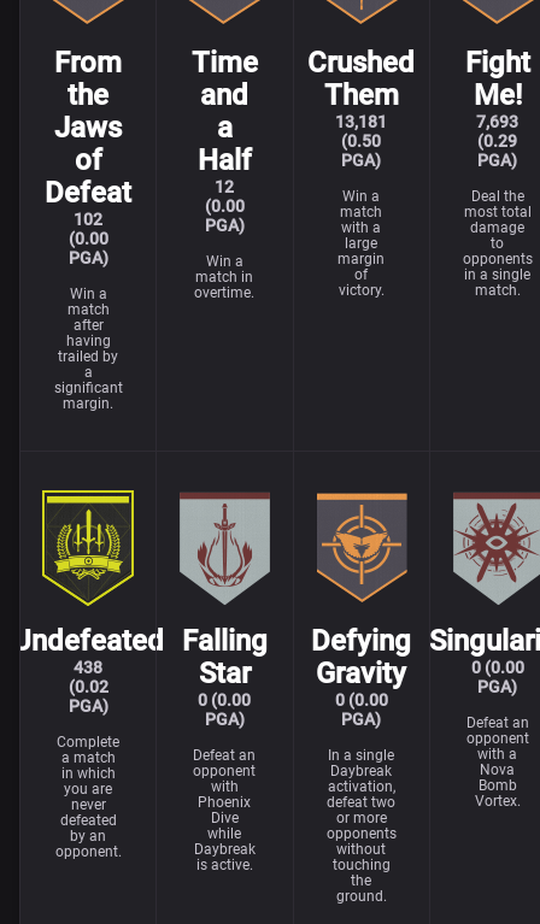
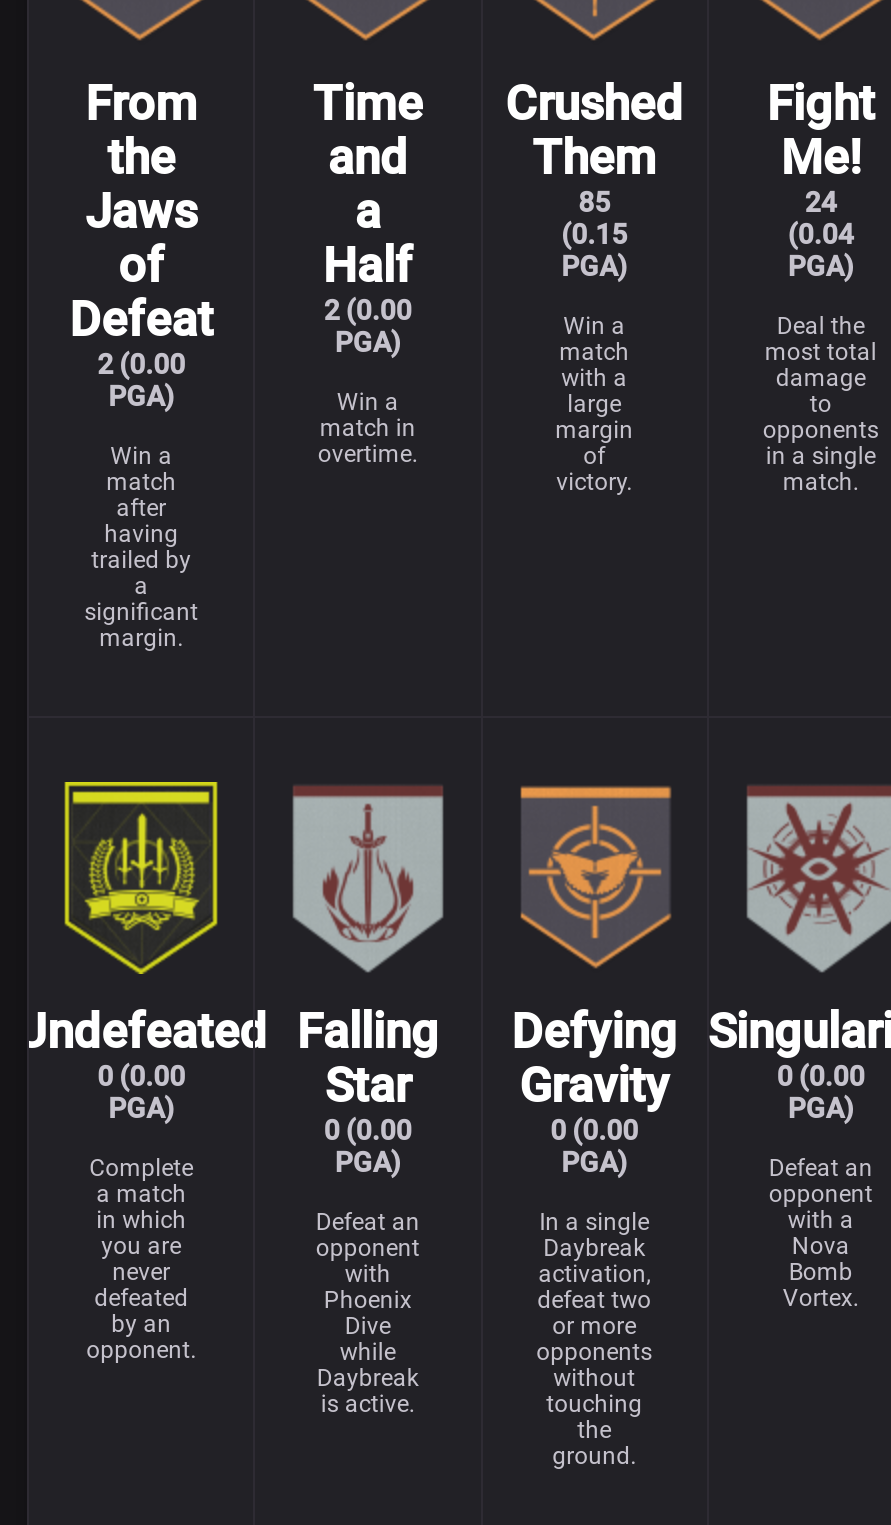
[335,112,387,131] 13,181 -> [578,186,610,218] 85
[477,112,519,131] 7,693 -> [805,186,837,218] 24
[341,131,381,151] (0.50 -> [561,218,627,250] (0.15
[478,131,518,151] (0.29 -> [788,218,854,250] (0.04
[205,177,245,216] 12 | (0.00 -> [324,294,412,326] 2 (0.00
[68,210,108,248] 102 | (0.00 -> [97,348,185,380] 2 (0.00
[68,658,108,696] 438 | (0.02 -> [97,1060,185,1092] 0 (0.00
moved [55,696,121,860] -> [86,1092,196,1364]: PGA) | Complete | a match | ... | by an | opponent.

